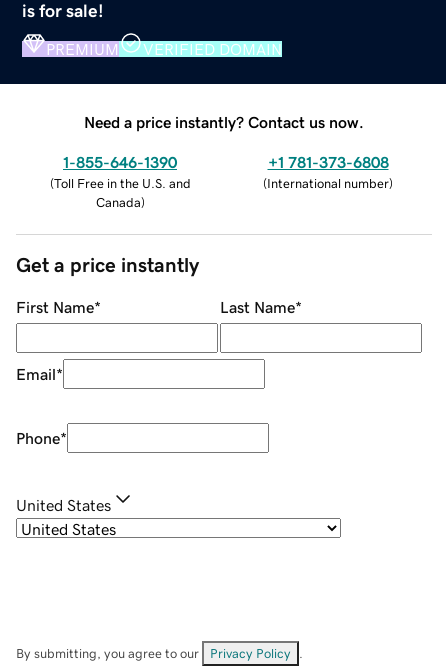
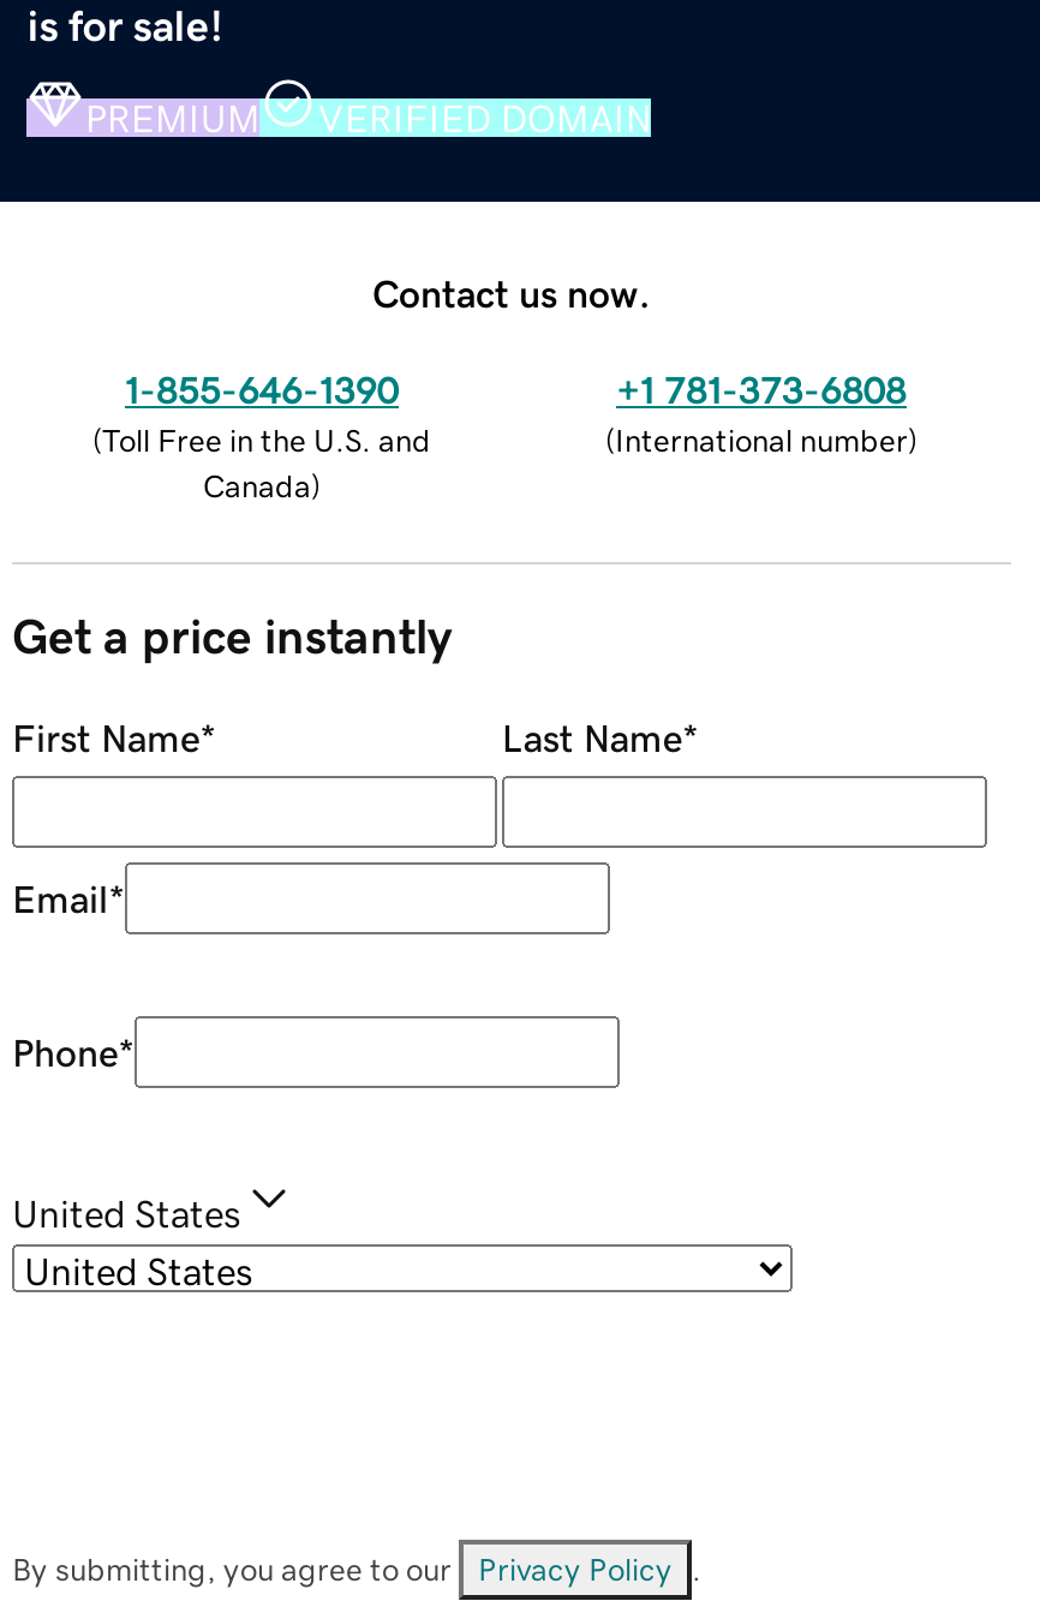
[84,114,364,130] Need a price instantly? Contact us now. -> [372,273,651,311] Contact us now.

